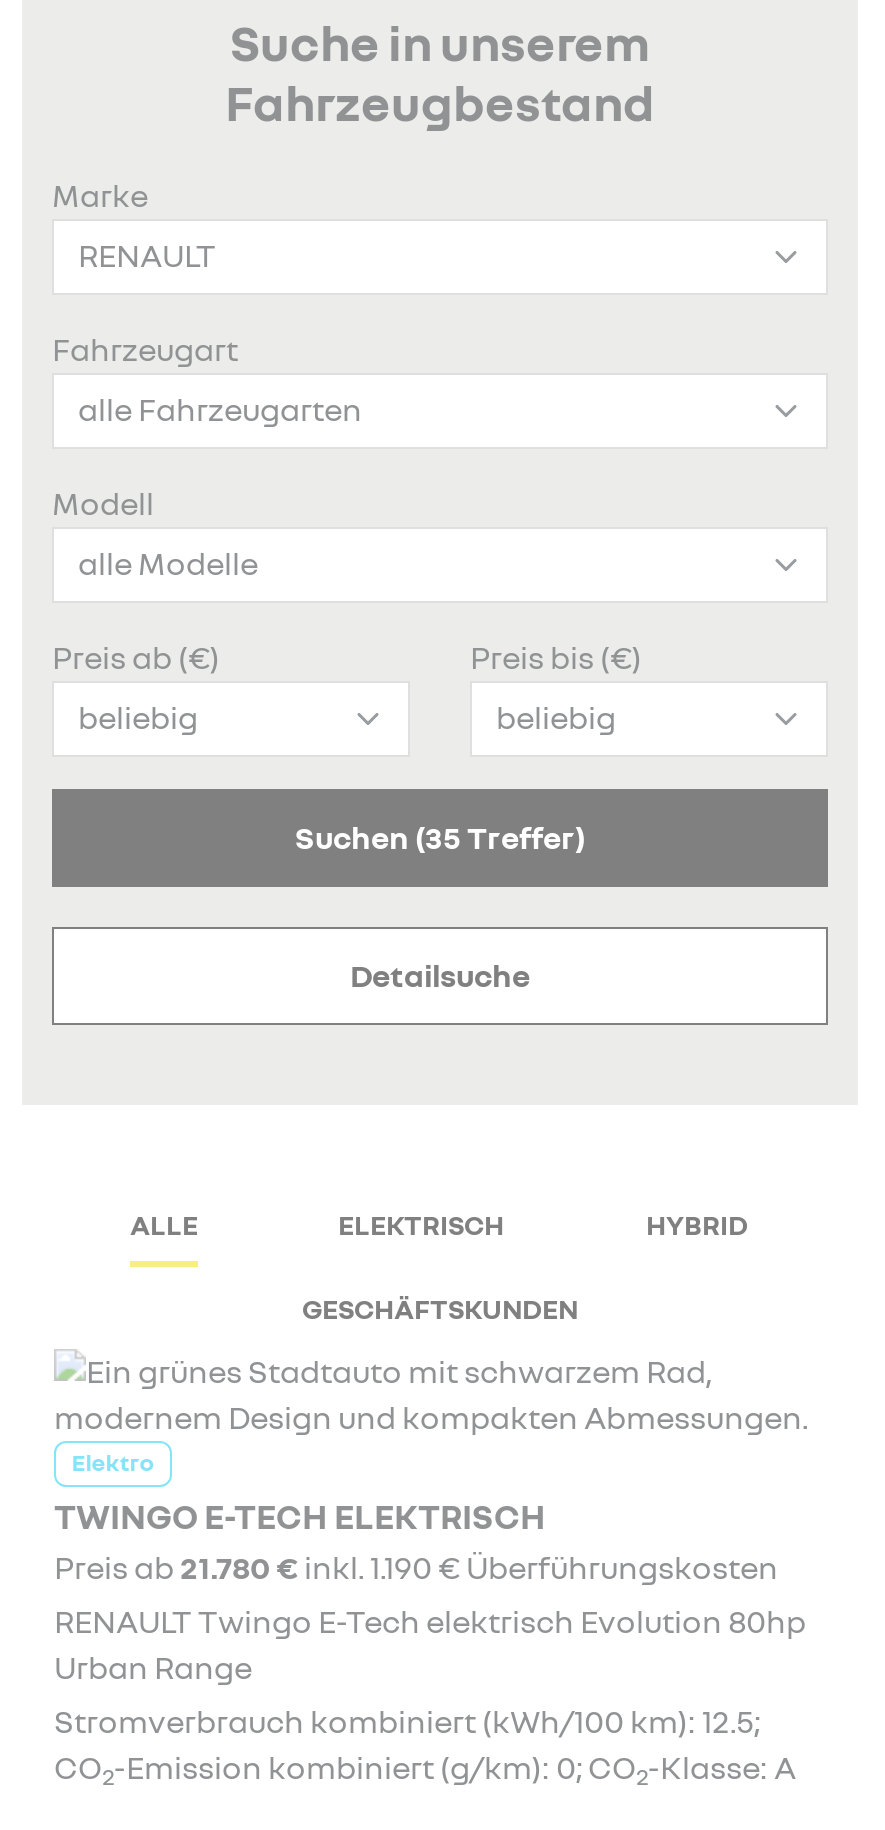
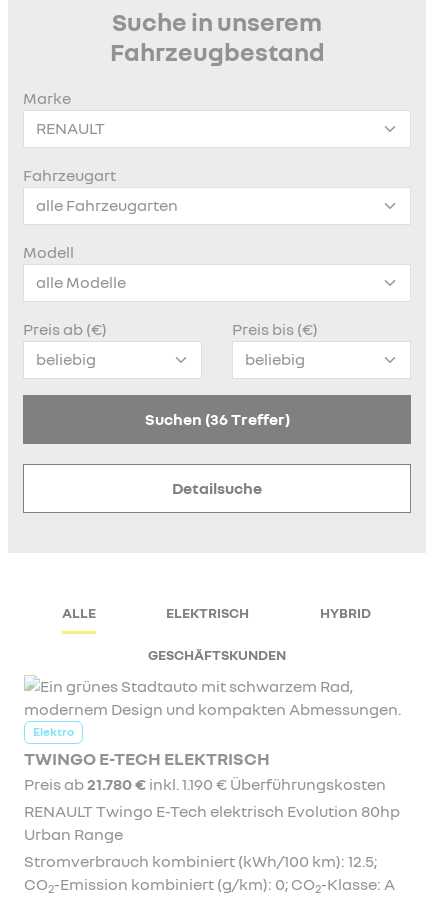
[295,816,585,856] Suchen (35 Treffer) -> [144,408,289,428] Suchen (36 Treffer)

